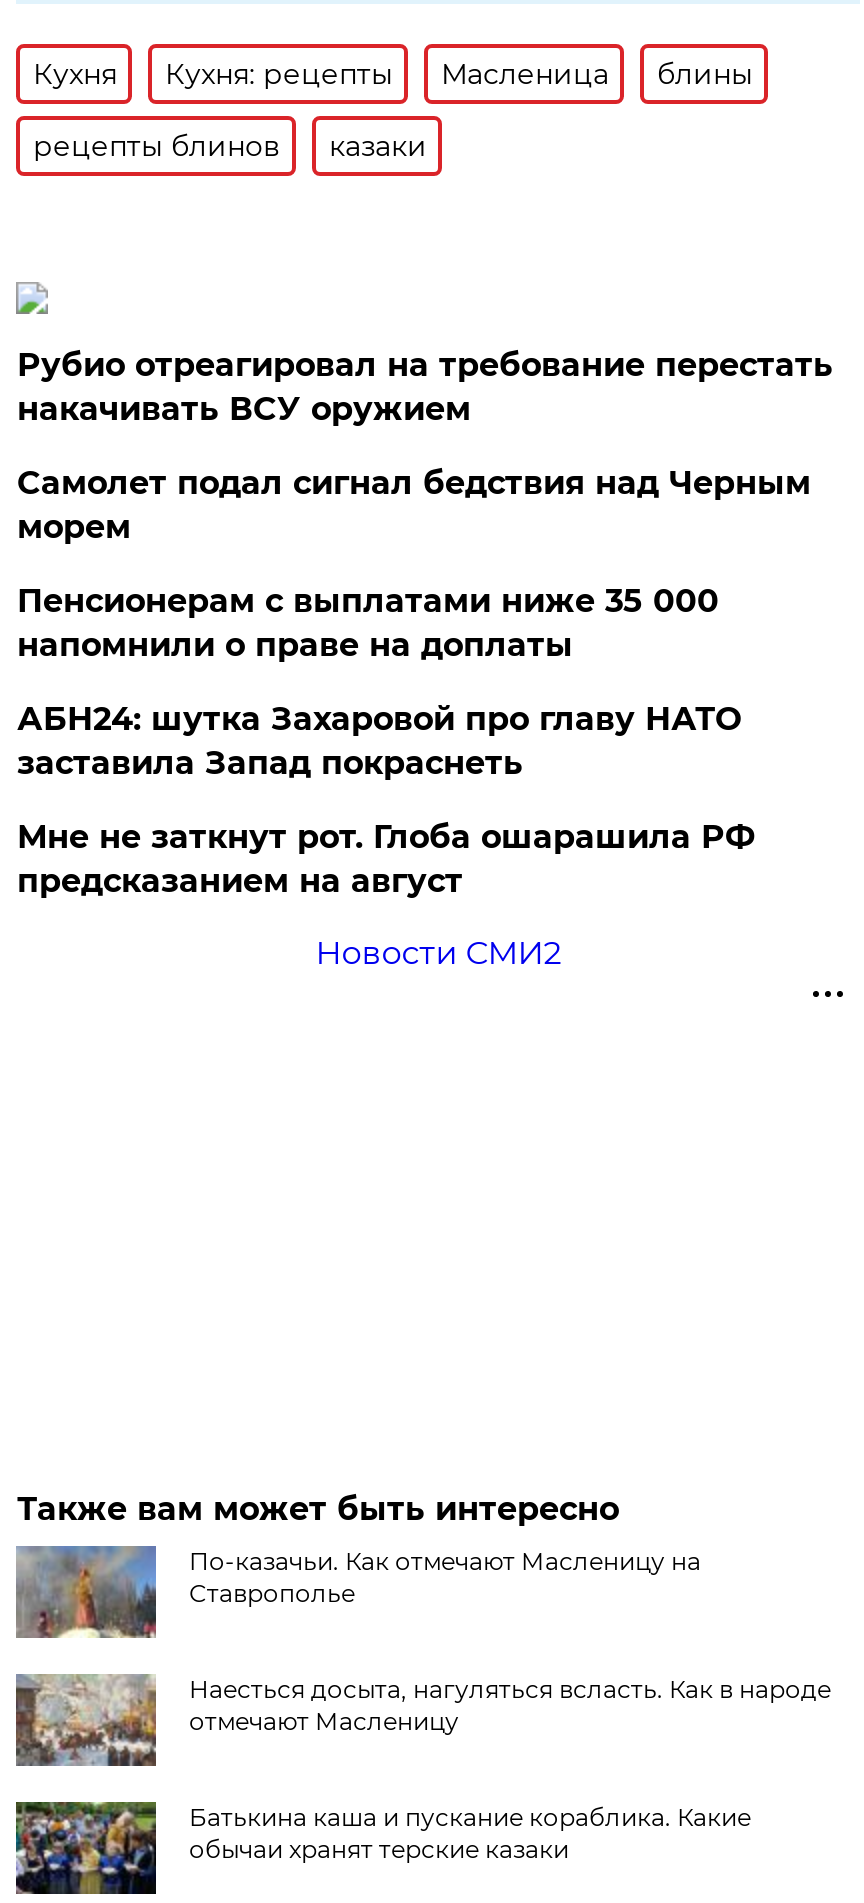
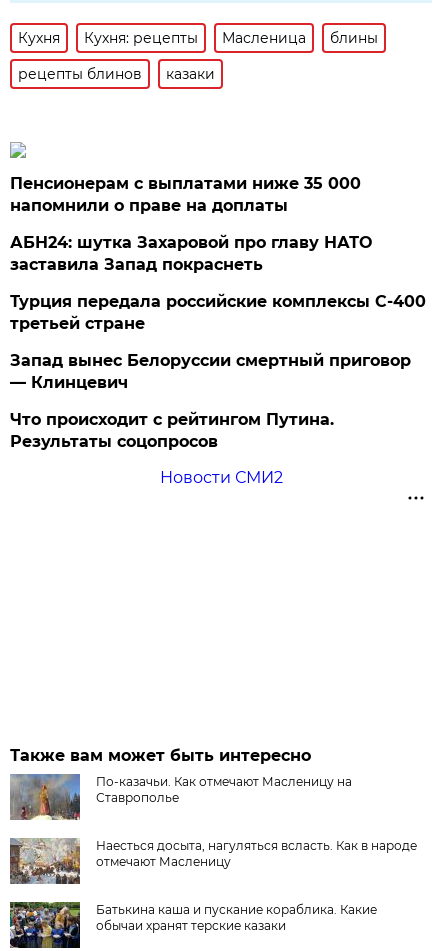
[17,346,833,546] Рубио отреагировал на требование перестать | накачивать ВСУ оружием | Самолет подал сигнал бедствия над Черным | морем -> none
moved [17,582,741,782] -> [10,174,372,274]: Пенсионерам с выплатами ниже 35 000 | напомнили о праве на доплаты | АБН24: шутка Захаровой про главу НАТО | заставила Запад покраснеть
[17,818,755,900] Мне не заткнут рот. Глоба ошарашила РФ | предсказанием на август -> [10,292,426,451] Турция передала российские комплексы С-400 | третьей стране | Запад вынес Белоруссии смертный приговор | — Клинцевич | Что происходит с рейтингом Путина. | Результаты соцопросов

